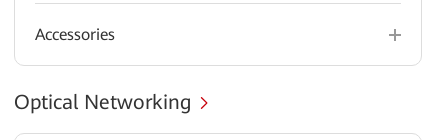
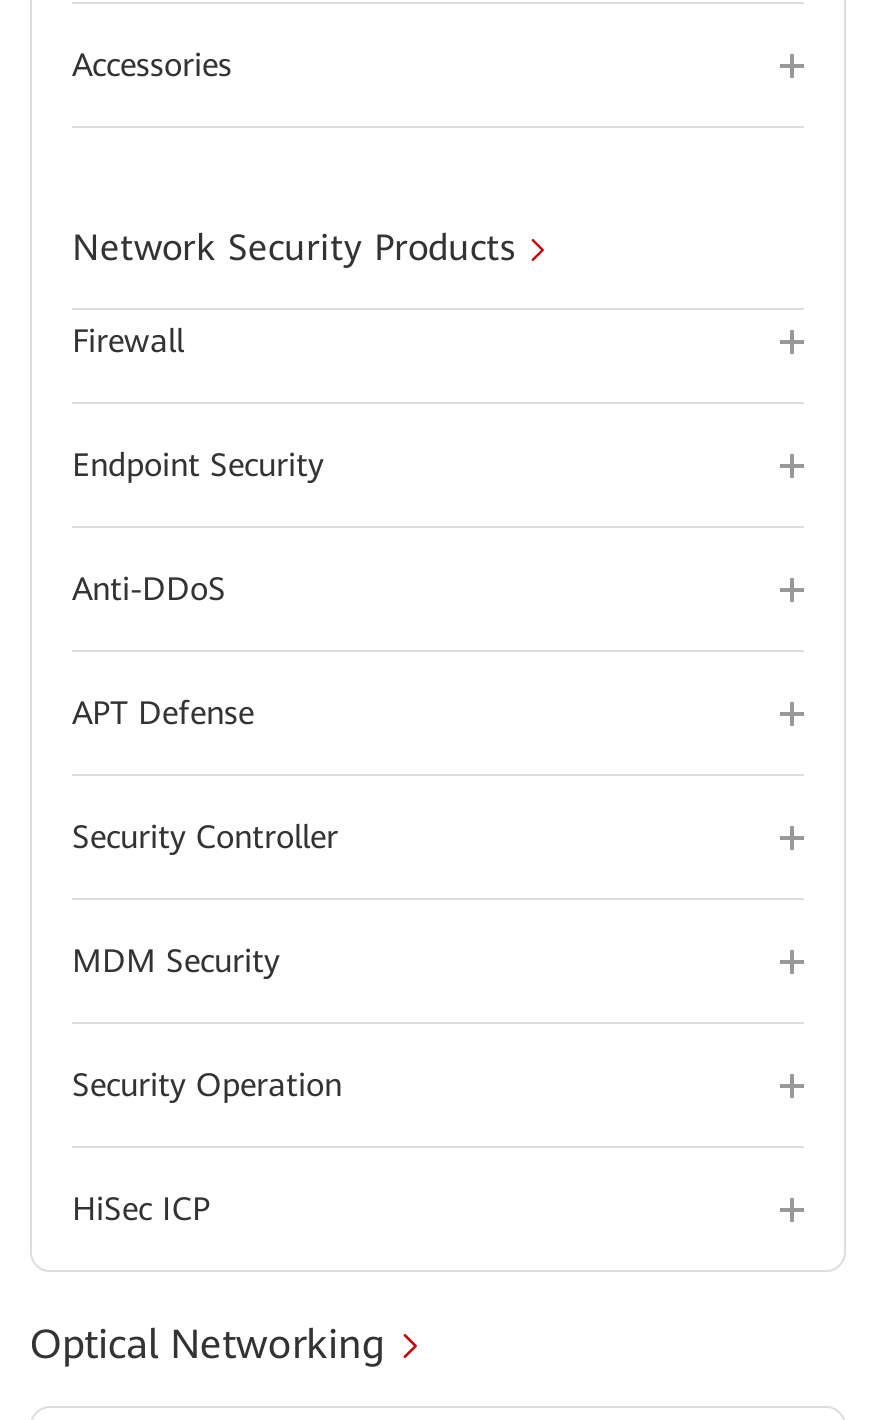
none -> [72,226,516,1228] Network Security Products | Firewall | Endpoint Security | Anti-DDoS | APT Defense | Security Controller | MDM Security | Security Operation | HiSec ICP

